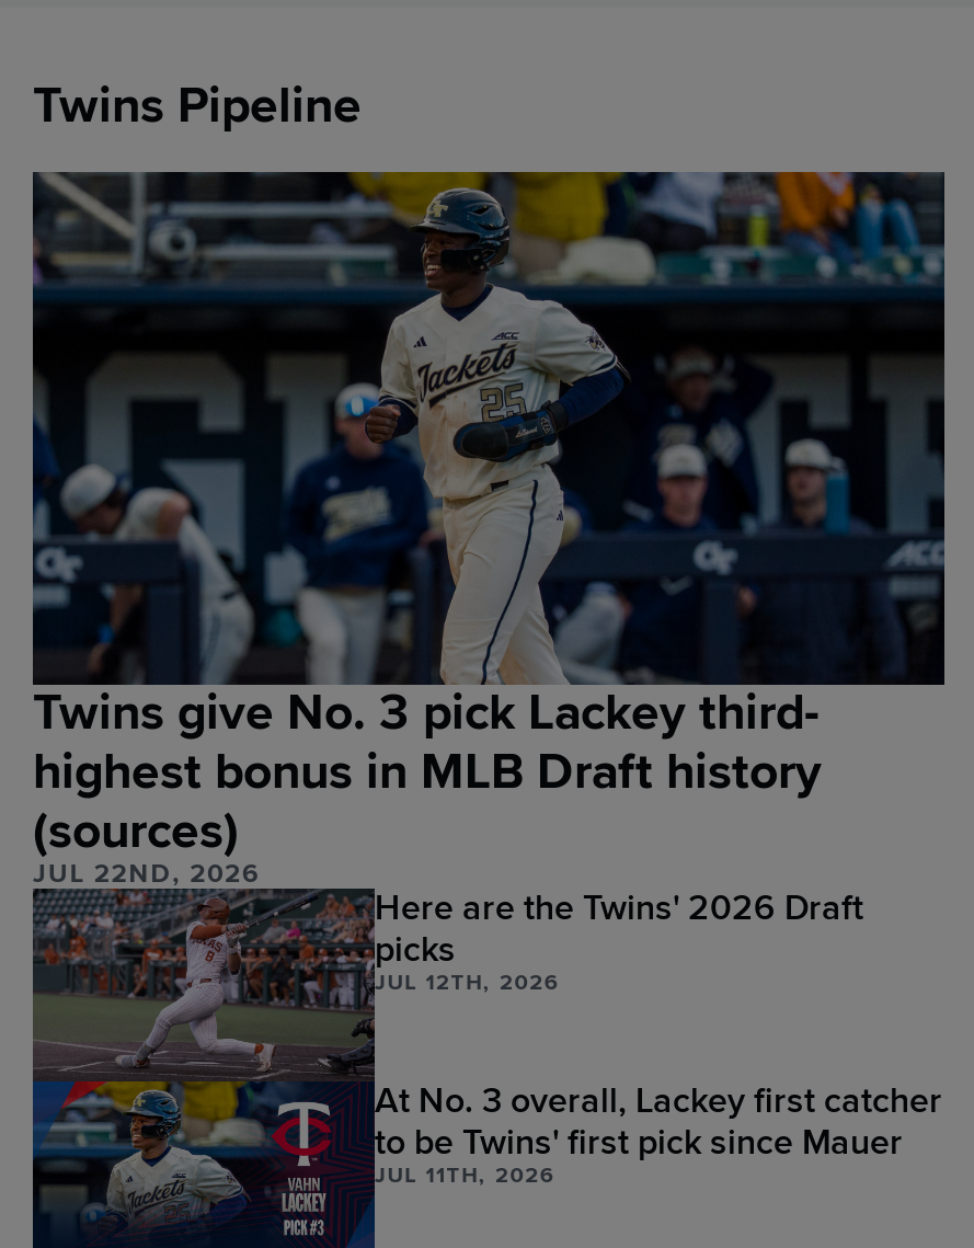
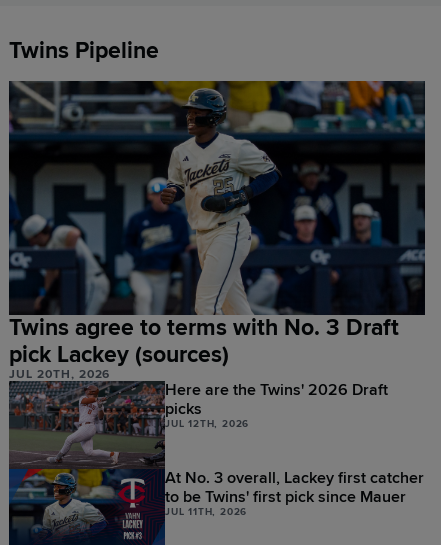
[33,683,822,892] Twins give No. 3 pick Lackey third- | highest bonus in MLB Draft history | (sources) | JUL 22ND, 2026 -> [9,314,399,382] Twins agree to terms with No. 3 Draft | pick Lackey (sources) | JUL 20TH, 2026

